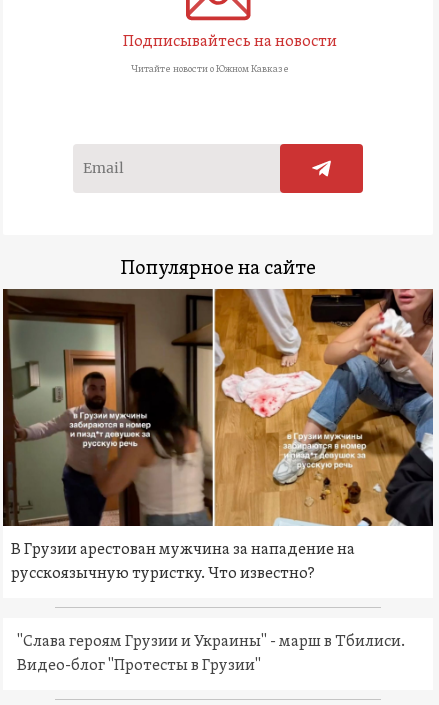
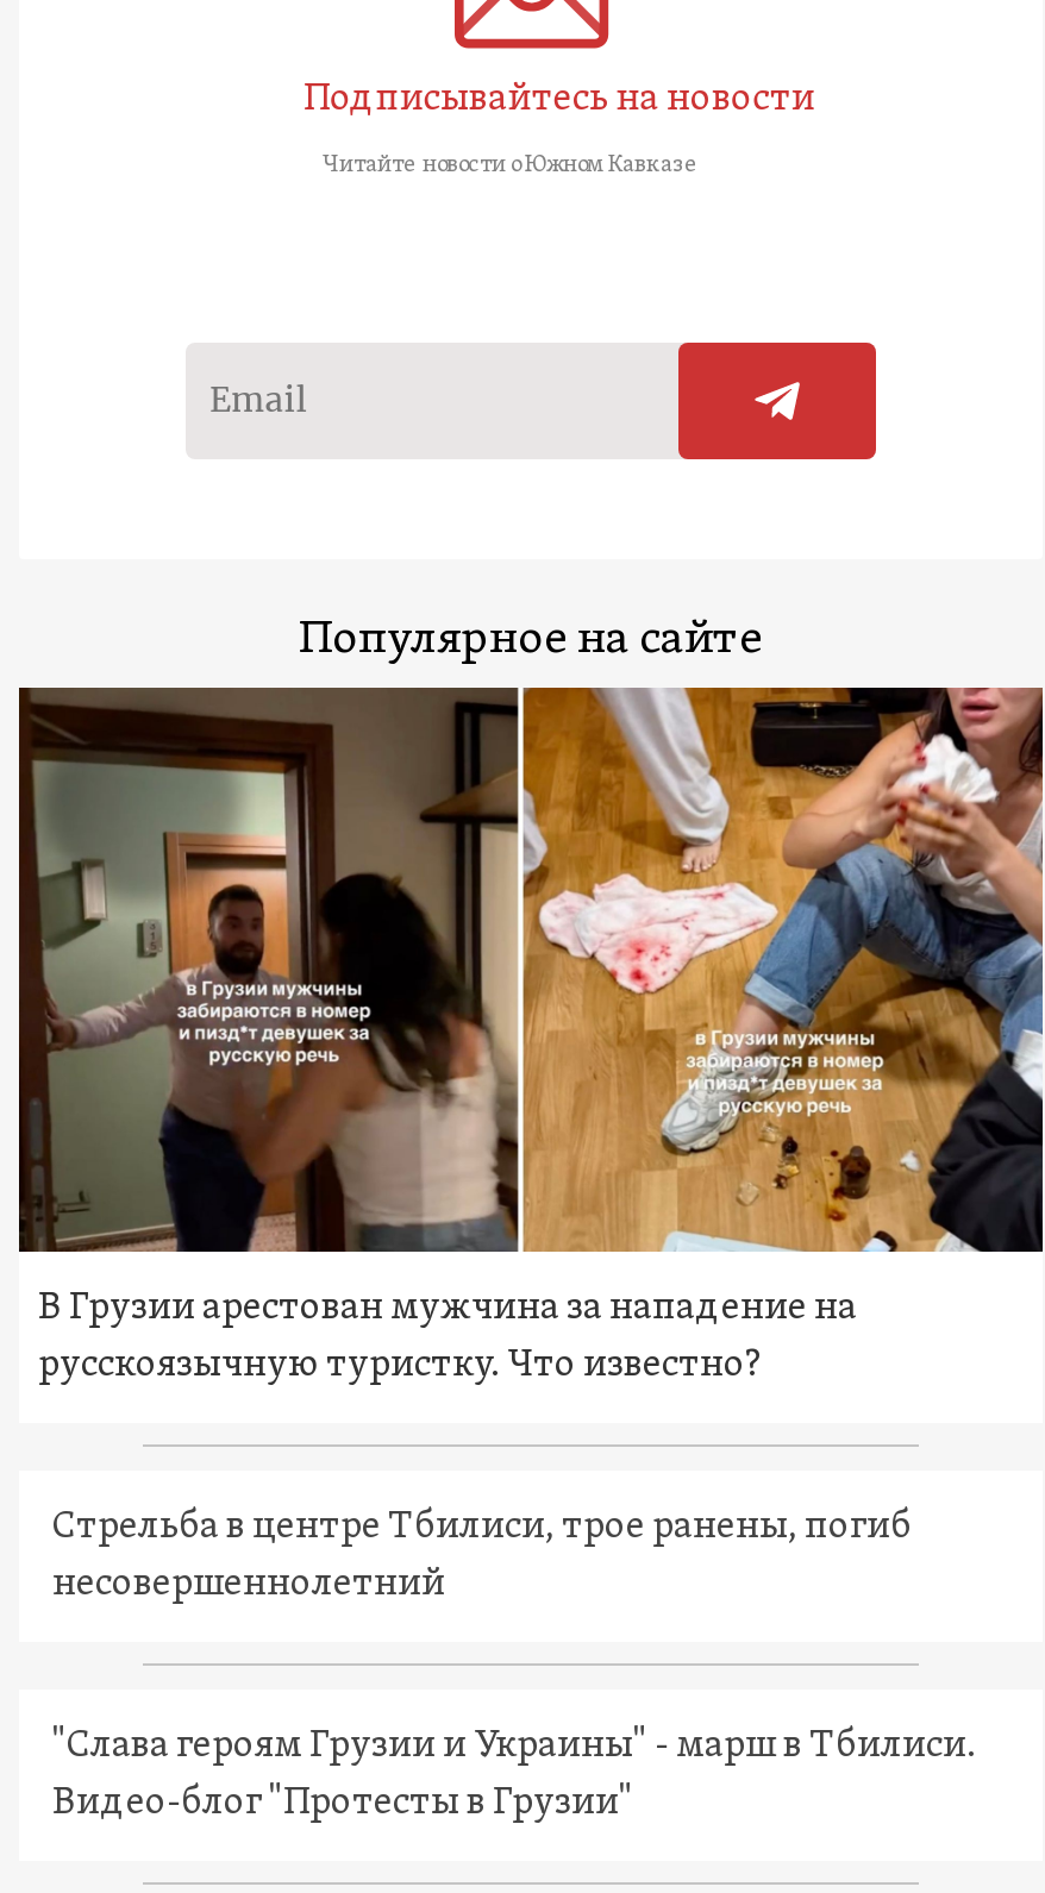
none -> [52,1503,912,1607] Стрельба в центре Тбилиси, трое ранены, погиб | несовершеннолетний

